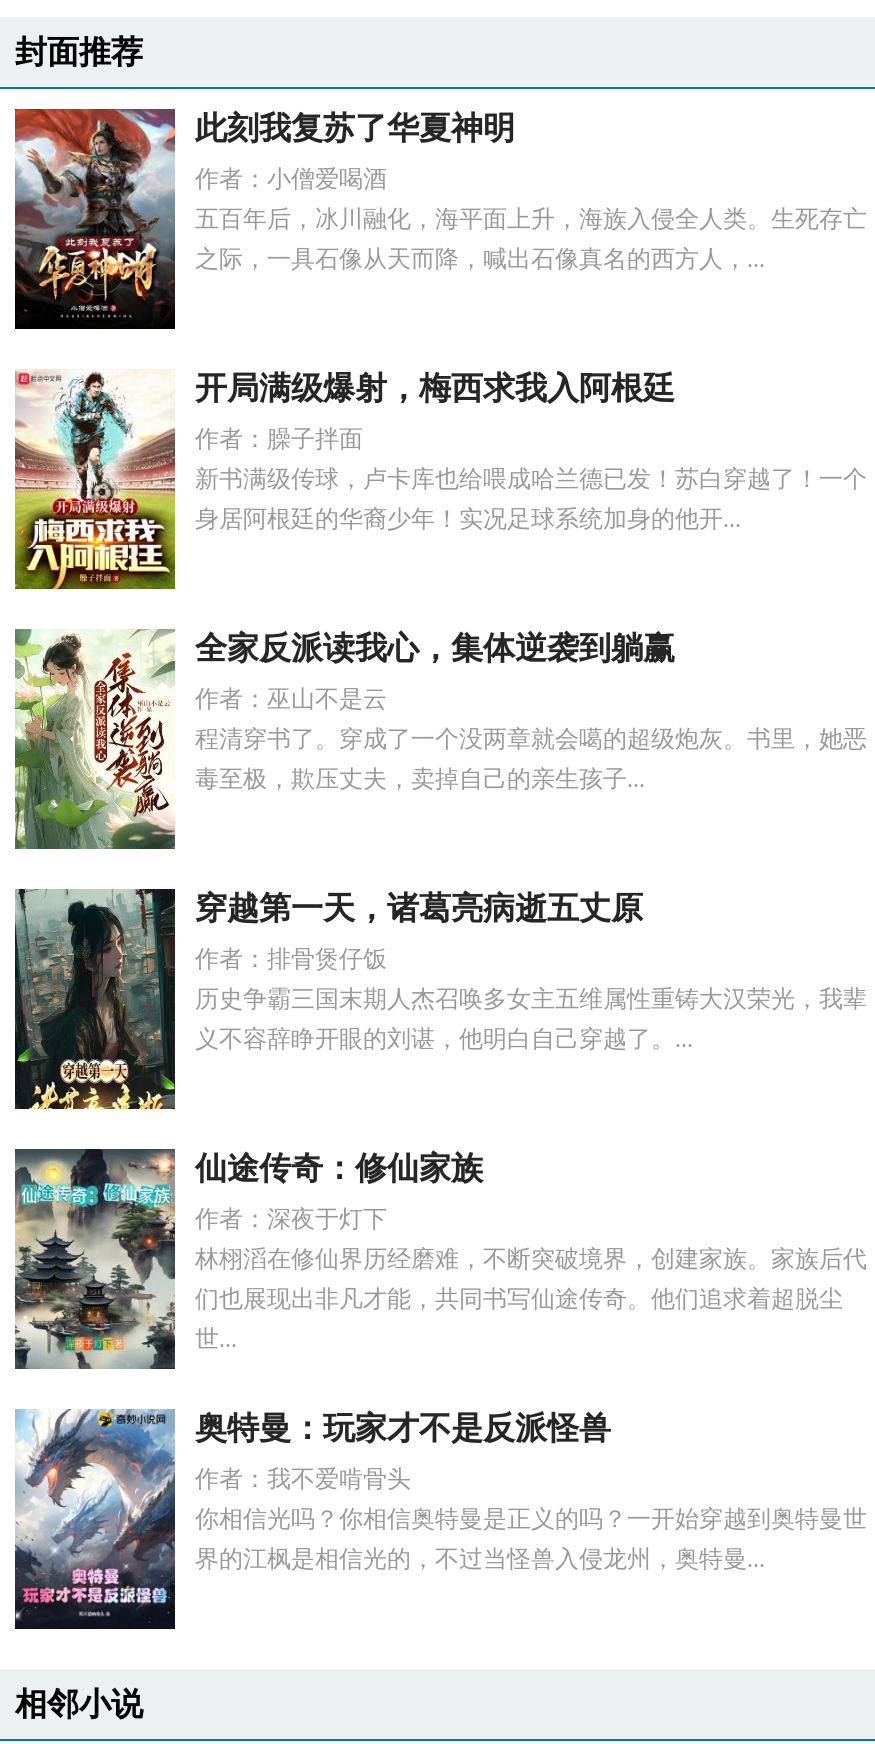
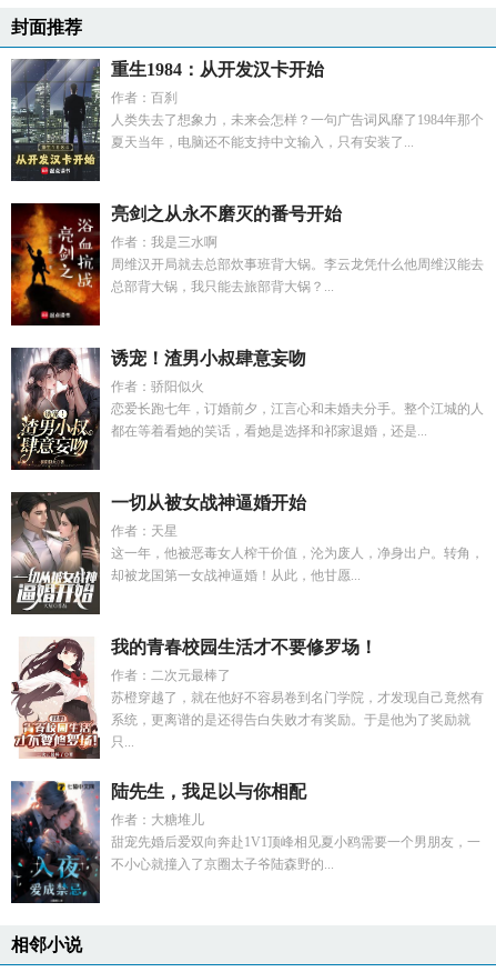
[13,107,515,329] [image] | 此刻我复苏了华夏神明 -> [10,58,324,181] [image] | 重生1984：从开发汉卡开始
[195,165,867,273] 作者：小僧爱喝酒 | 五百年后，冰川融化，海平面上升，海族入侵全人类。生死存亡 | 之际，一具石像从天而降，喊出石像真名的西方人，... -> [111,90,484,150] 作者：百刹 | 人类失去了想象力，未来会怎样？一句广告词风靡了1984年那个 | 夏天当年，电脑还不能支持中文输入，只有安装了...
[13,369,675,591] [image] | 开局满级爆射，梅西求我入阿根廷 -> [10,202,342,327] [image] | 亮剑之从永不磨灭的番号开始
[195,425,867,533] 作者：臊子拌面 | 新书满级传球，卢卡库也给喂成哈兰德已发！苏白穿越了！一个 | 身居阿根廷的华裔少年！实况足球系统加身的他开... -> [111,234,484,294] 作者：我是三水啊 | 周维汉开局就去总部炊事班背大锅。李云龙凭什么他周维汉能去 | 总部背大锅，我只能去旅部背大锅？...
[13,629,675,851] [image] | 全家反派读我心，集体逆袭到躺赢 -> [10,347,306,471] [image] | 诱宠！渣男小叔肆意妄吻
[195,685,867,793] 作者：巫山不是云 | 程清穿书了。穿成了一个没两章就会噶的超级炮灰。书里，她恶 | 毒至极，欺压丈夫，卖掉自己的亲生孩子... -> [111,379,484,439] 作者：骄阳似火 | 恋爱长跑七年，订婚前夕，江言心和未婚夫分手。整个江城的人 | 都在等着看她的笑话，看她是选择和祁家退婚，还是...
[13,889,643,1111] [image] | 穿越第一天，诸葛亮病逝五丈原 -> [10,492,306,615] [image] | 一切从被女战神逼婚开始
[195,945,867,1053] 作者：排骨煲仔饭 | 历史争霸三国末期人杰召唤多女主五维属性重铸大汉荣光，我辈 | 义不容辞睁开眼的刘谌，他明白自己穿越了。... -> [111,523,484,583] 作者：天星 | 这一年，他被恶毒女人榨干价值，沦为废人，净身出户。转角， | 却被龙国第一女战神逼婚！从此，他甘愿...
[13,1147,483,1371] [image] | 仙途传奇：修仙家族 -> [11,637,377,759] [image] | 我的青春校园生活才不要修罗场！
[195,1205,867,1353] 作者：深夜于灯下 | 林栩滔在修仙界历经磨难，不断突破境界，创建家族。家族后代 | 们也展现出非凡才能，共同书写仙途传奇。他们追求着超脱尘 | 世... -> [111,668,484,750] 作者：二次元最棒了 | 苏橙穿越了，就在他好不容易卷到名门学院，才发现自己竟然有 | 系统，更离谱的是还得告白失败才有奖励。于是他为了奖励就 | 只...
[13,1407,611,1627] [image] | 奥特曼：玩家才不是反派怪兽 -> [10,781,306,903] [image] | 陆先生，我足以与你相配
[195,1465,867,1573] 作者：我不爱啃骨头 | 你相信光吗？你相信奥特曼是正义的吗？一开始穿越到奥特曼世 | 界的江枫是相信光的，不过当怪兽入侵龙州，奥特曼... -> [111,812,480,872] 作者：大糖堆儿 | 甜宠先婚后爱双向奔赴1V1顶峰相见夏小鸥需要一个男朋友，一 | 不小心就撞入了京圈太子爷陆森野的...

